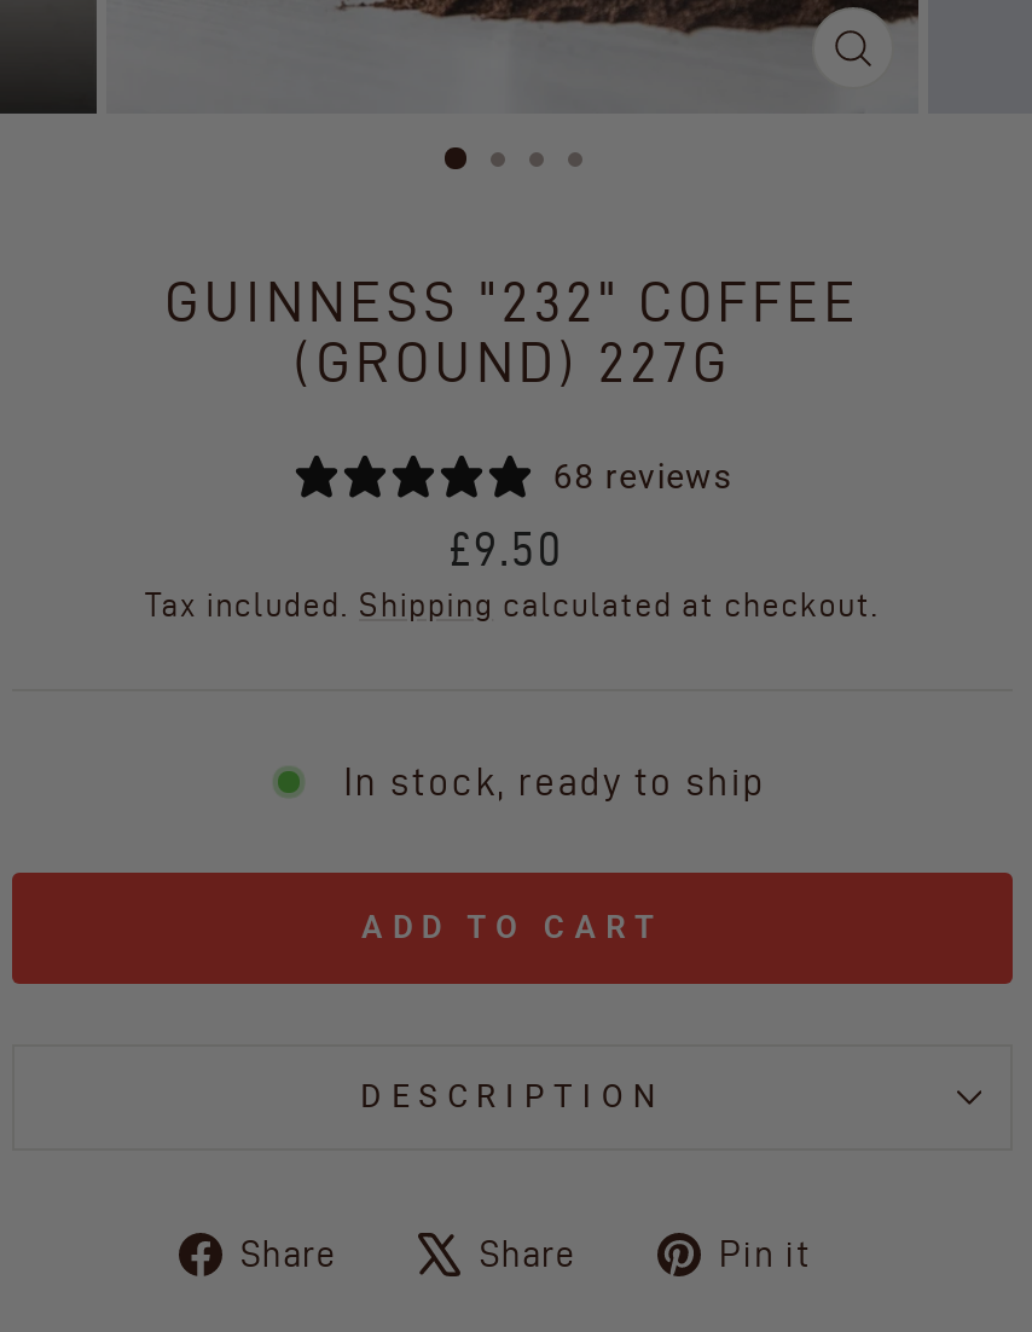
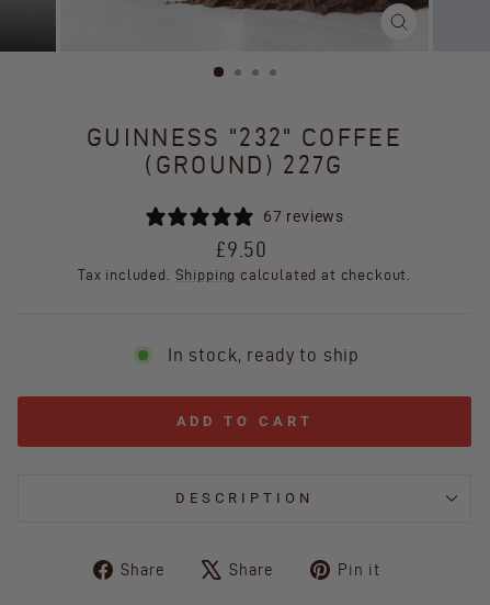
[553,456,733,494] 68 reviews -> [263,207,344,225] 67 reviews

